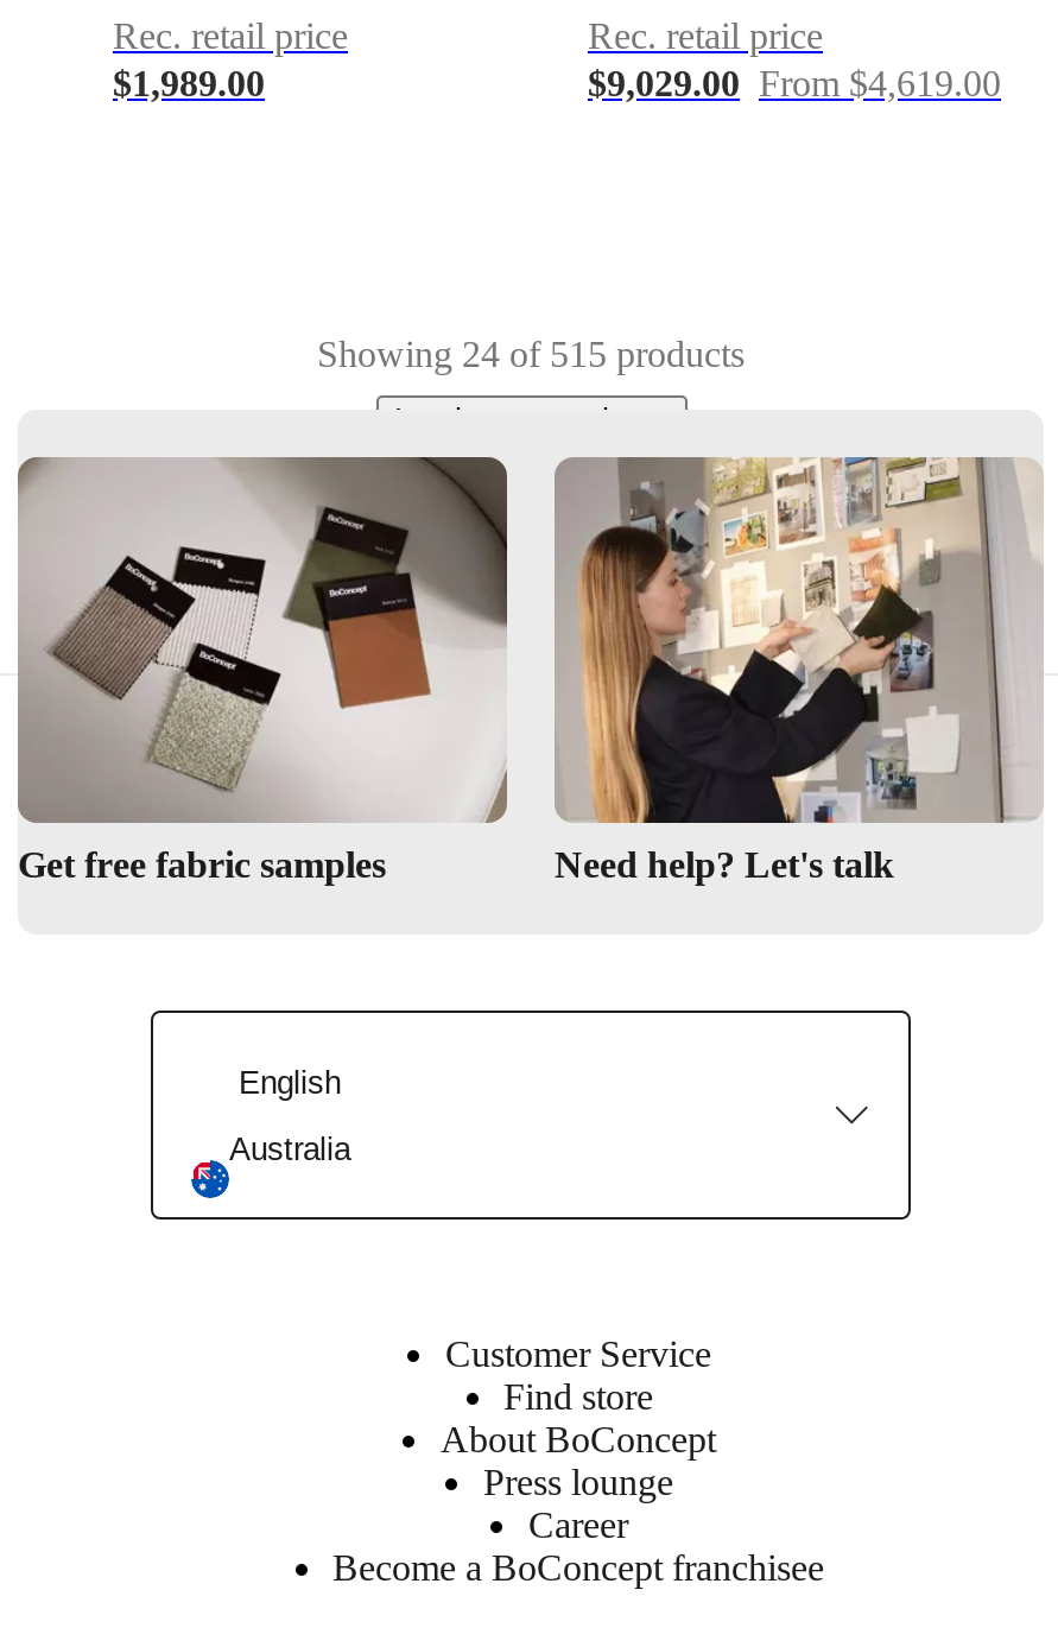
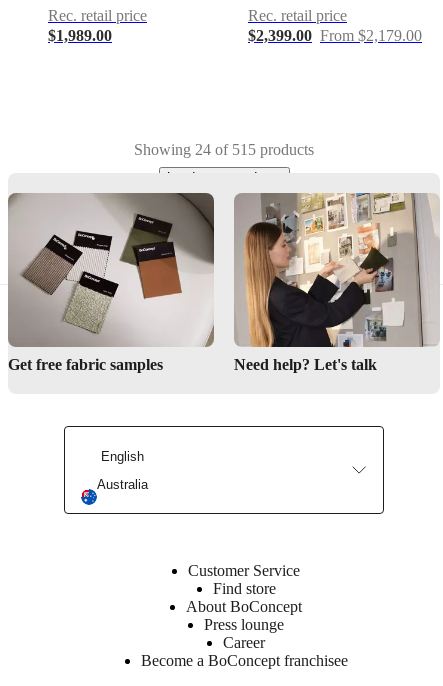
[588,63,1001,103] $9,029.00 From $4,619.00 -> [248,27,422,44] $2,399.00 From $2,179.00

